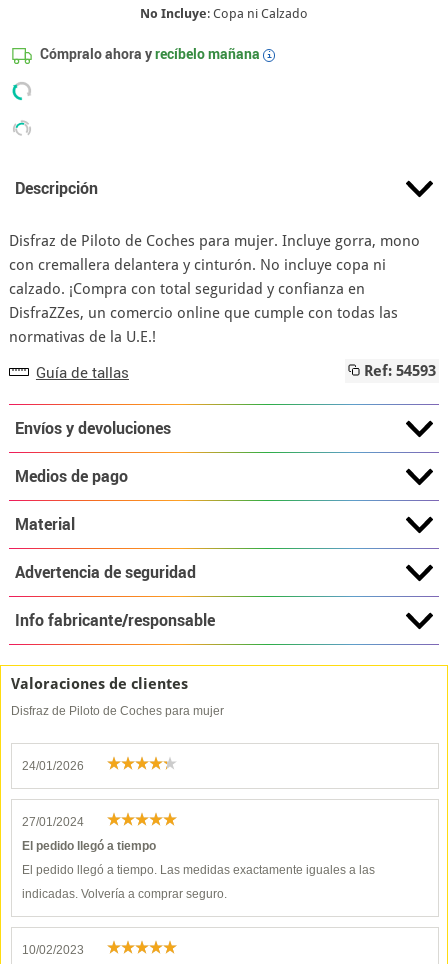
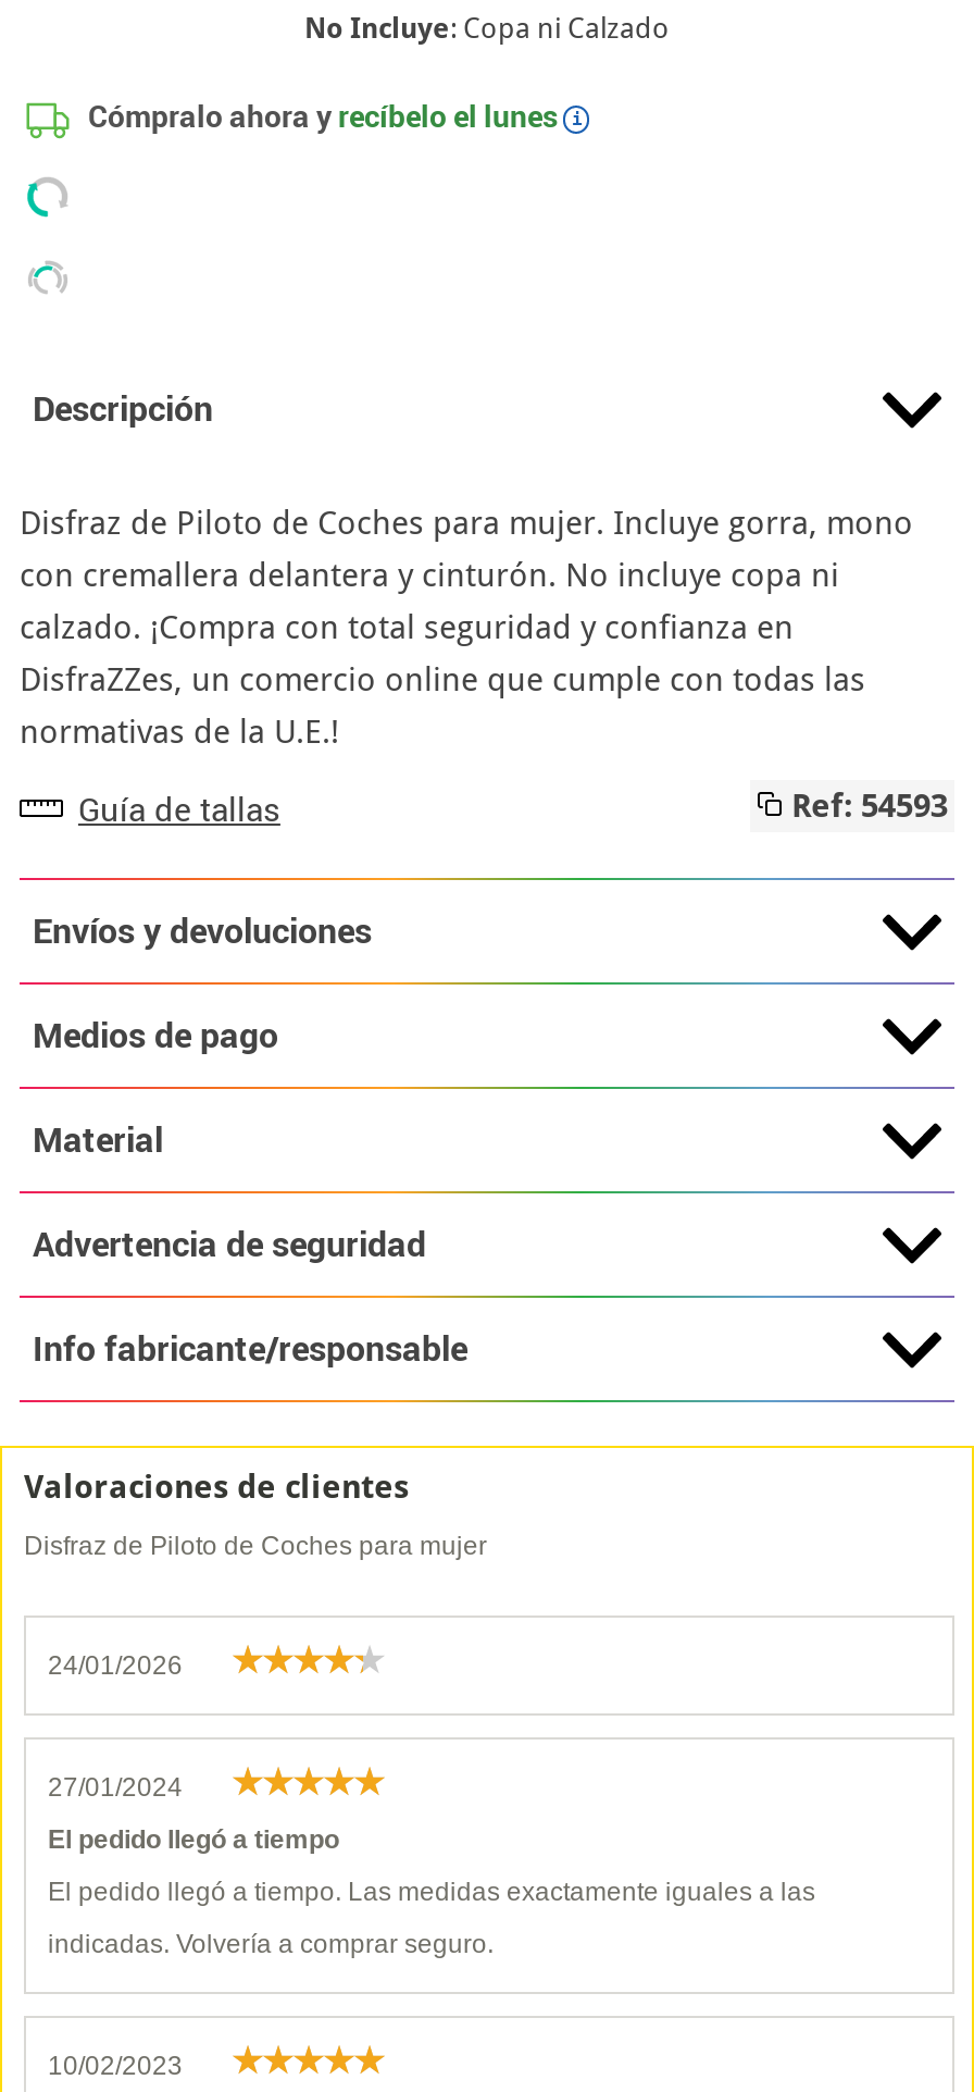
[37,44,260,63] Cómpralo ahora y recíbelo mañana -> [82,95,558,136] Cómpralo ahora y recíbelo el lunes

